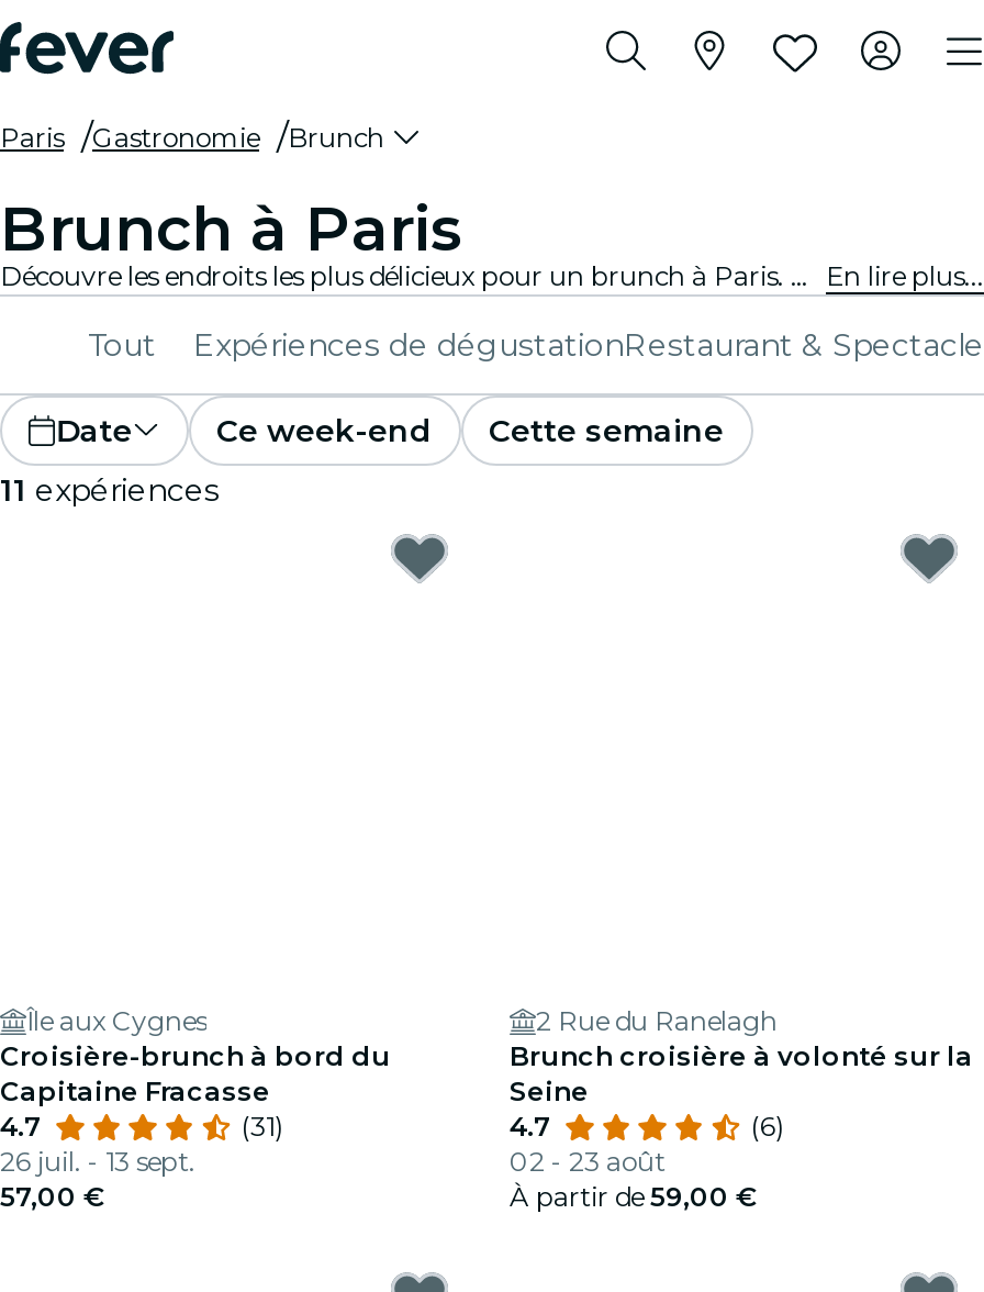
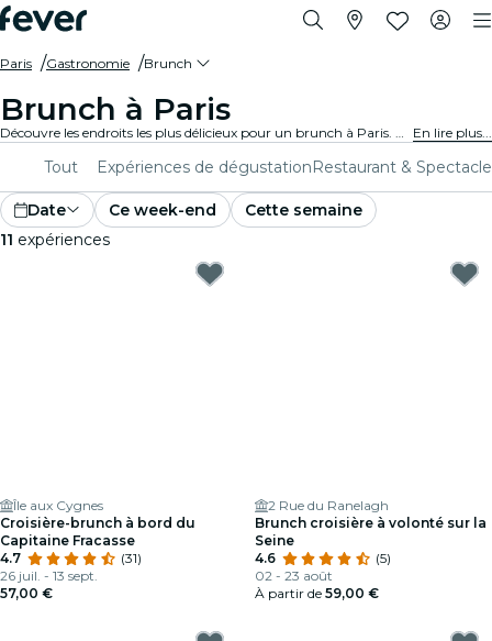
[510,1110,551,1143] 4.7 -> [255,550,276,566] 4.6
[751,1110,784,1143] (6) -> [376,550,391,566] (5)

